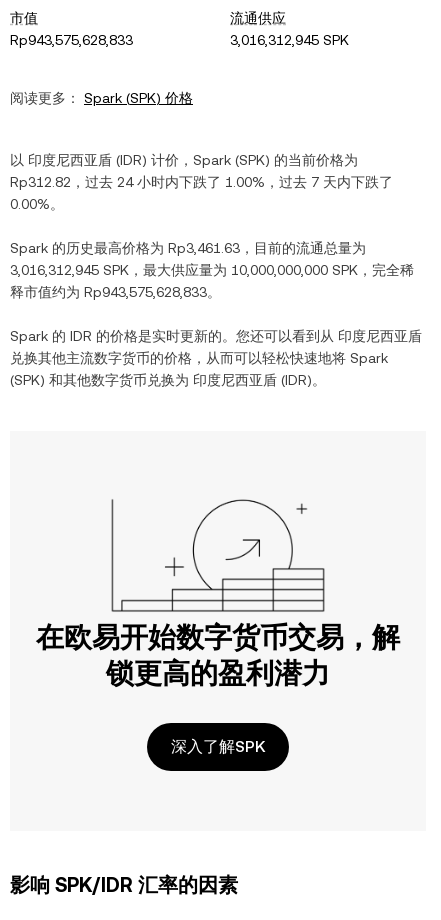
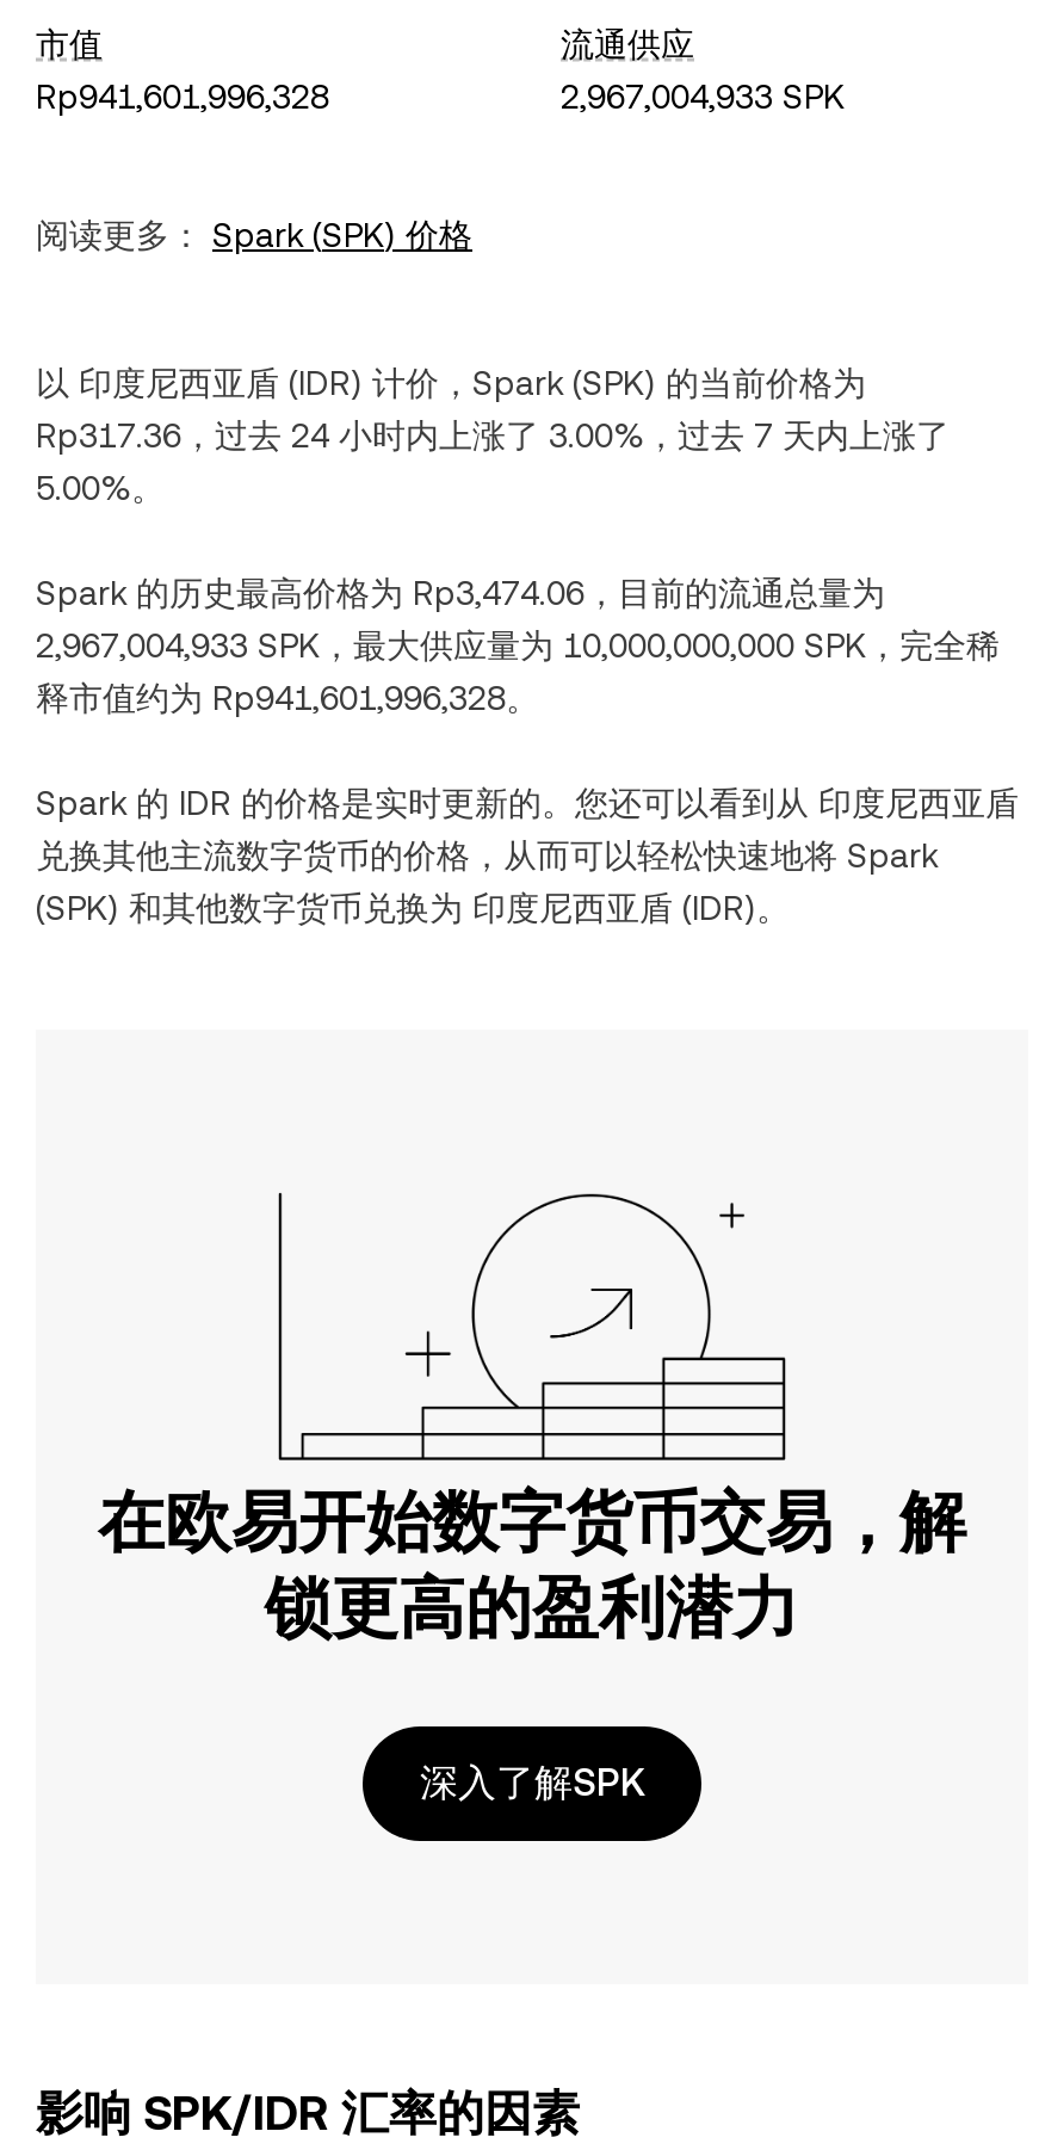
[10,32,133,48] Rp943,575,628,833 -> [36,78,329,116] Rp941,601,996,328
[230,32,349,48] 3,016,312,945 SPK -> [561,78,845,116] 2,967,004,933 SPK
[10,174,393,190] Rp312.82，过去 24 小时内下跌了1.00%，过去 7 天内下跌了 -> [36,416,950,455] Rp317.36，过去 24 小时内上涨了3.00%，过去 7 天内上涨了
[10,196,64,212] 0.00%。 -> [36,469,165,507] 5.00%。
[10,240,366,256] Spark的历史最高价格为Rp3,461.63，目前的流通总量为 -> [36,574,885,612] Spark的历史最高价格为Rp3,474.06，目前的流通总量为
[10,262,414,278] 3,016,312,945 SPK，最大供应量为10,000,000,000 SPK，完全稀 -> [36,626,1000,665] 2,967,004,933 SPK，最大供应量为10,000,000,000 SPK，完全稀
[10,284,221,300] 释市值约为Rp943,575,628,833。 -> [36,679,539,717] 释市值约为Rp941,601,996,328。

